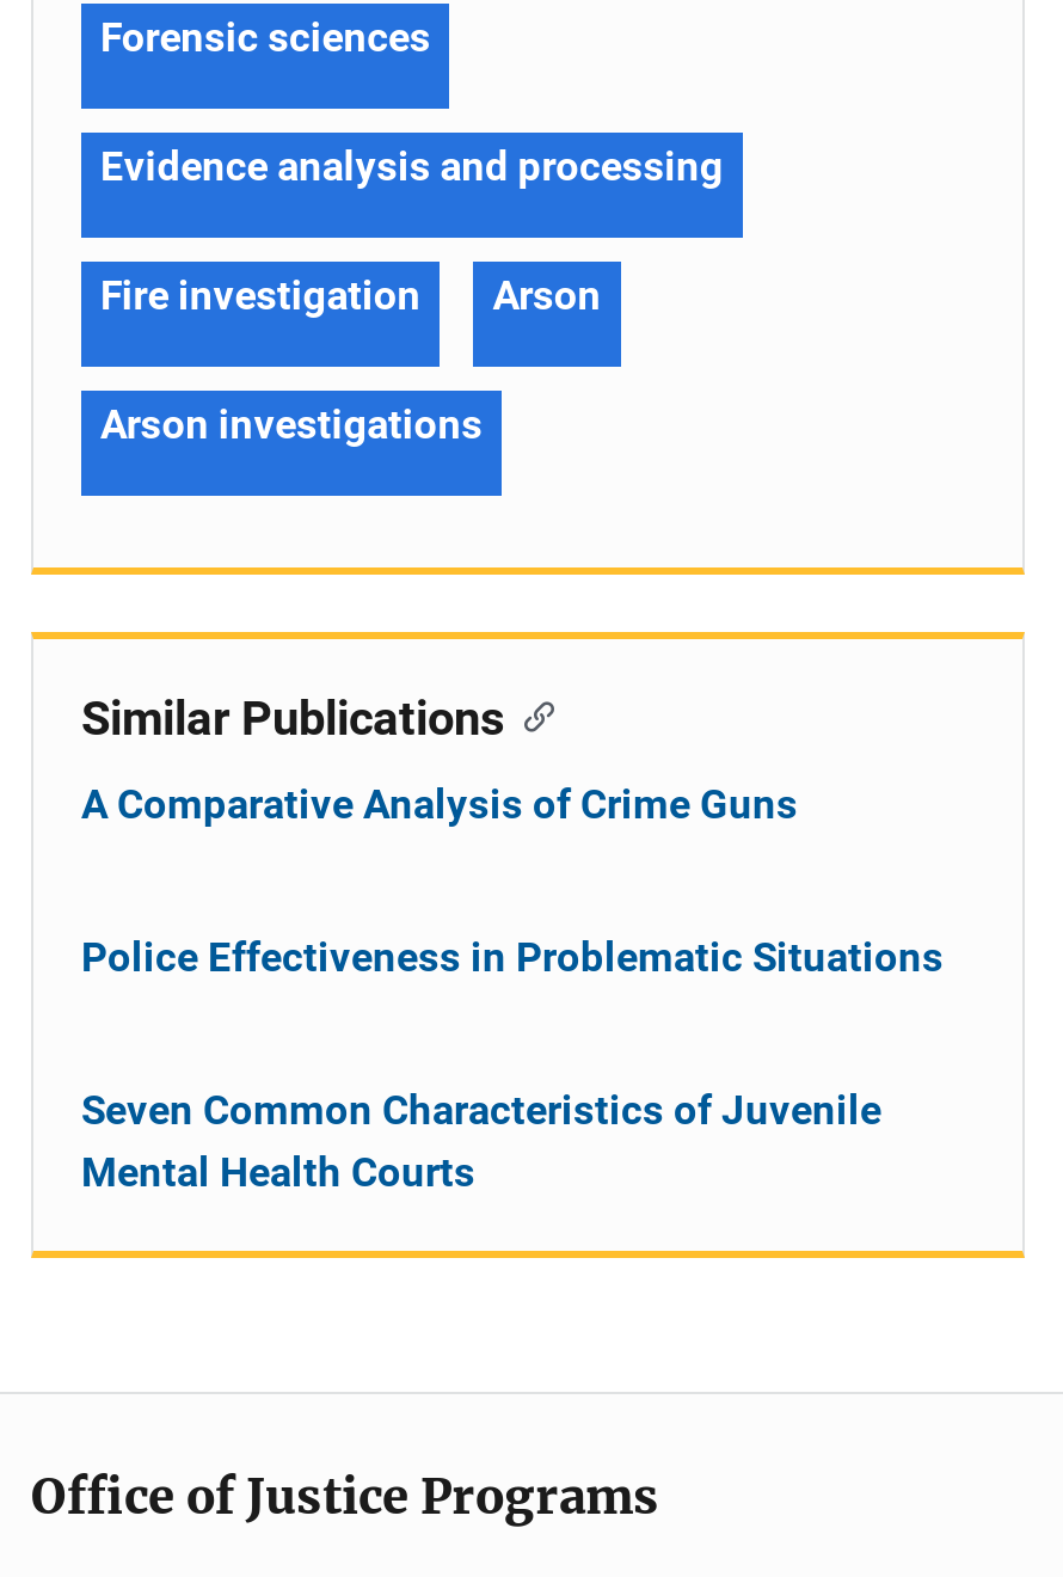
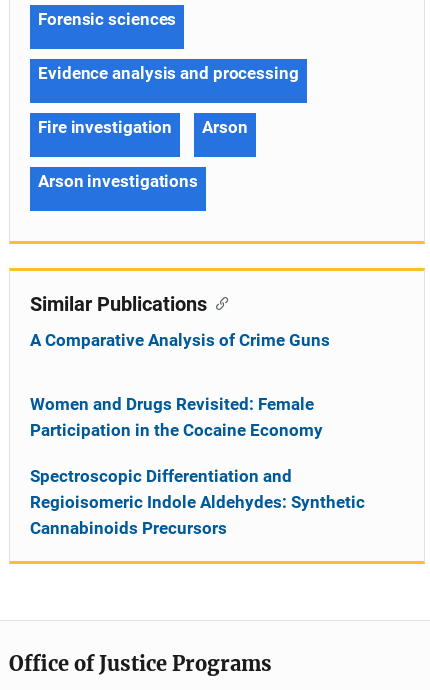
[81,933,944,980] Police Effectiveness in Problematic Situations -> [30,394,323,440] Women and Drugs Revisited: Female | Participation in the Cocaine Economy
[81,1086,881,1195] Seven Common Characteristics of Juvenile | Mental Health Courts -> [30,466,365,538] Spectroscopic Differentiation and | Regioisomeric Indole Aldehydes: Synthetic | Cannabinoids Precursors

